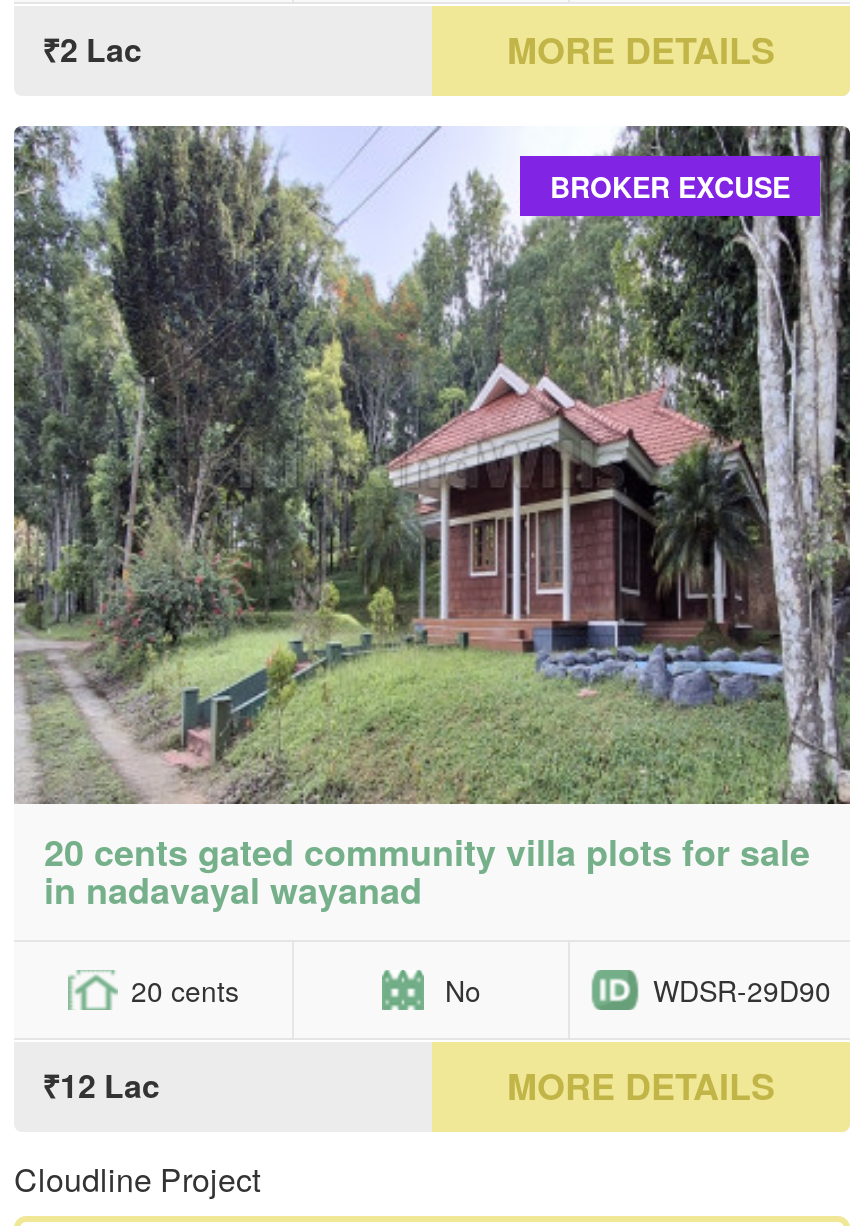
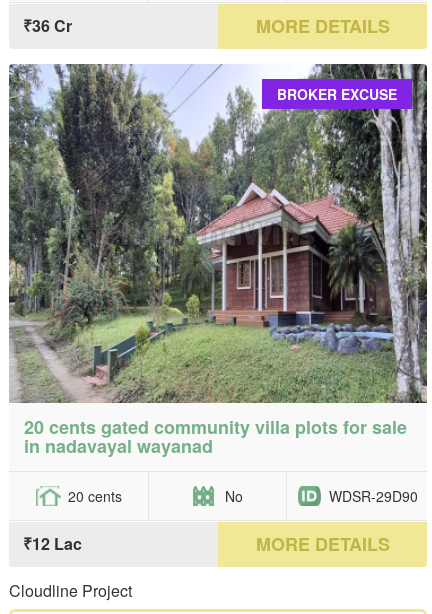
[42,26,142,72] ₹2 Lac -> [23,14,72,37] ₹36 Cr

